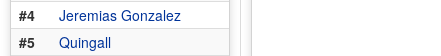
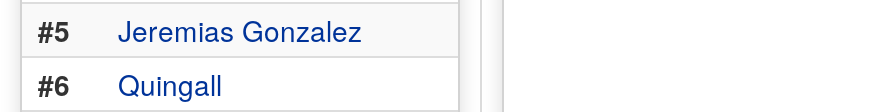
[19,5,181,25] #4 Jeremias Gonzalez -> [38,10,362,50] #5 Jeremias Gonzalez
[19,32,111,52] #5 Quingall -> [38,64,222,104] #6 Quingall

